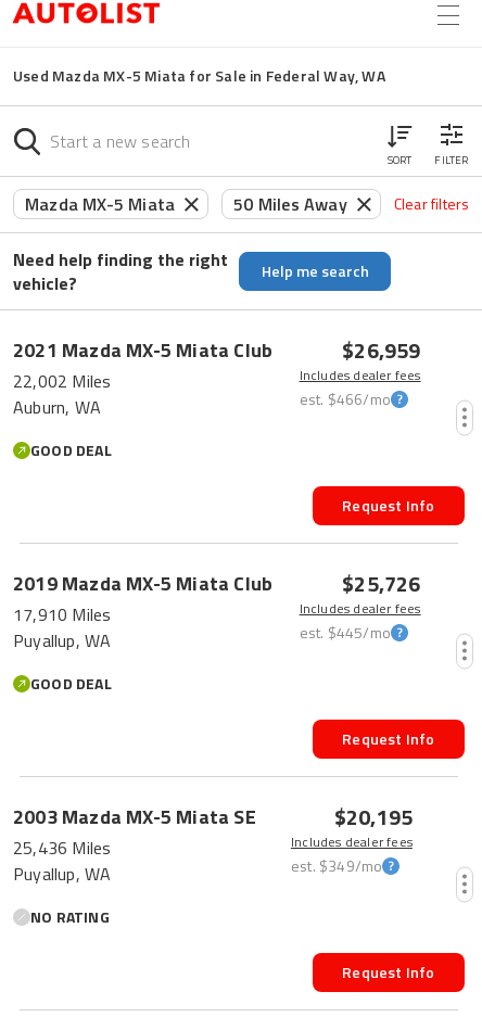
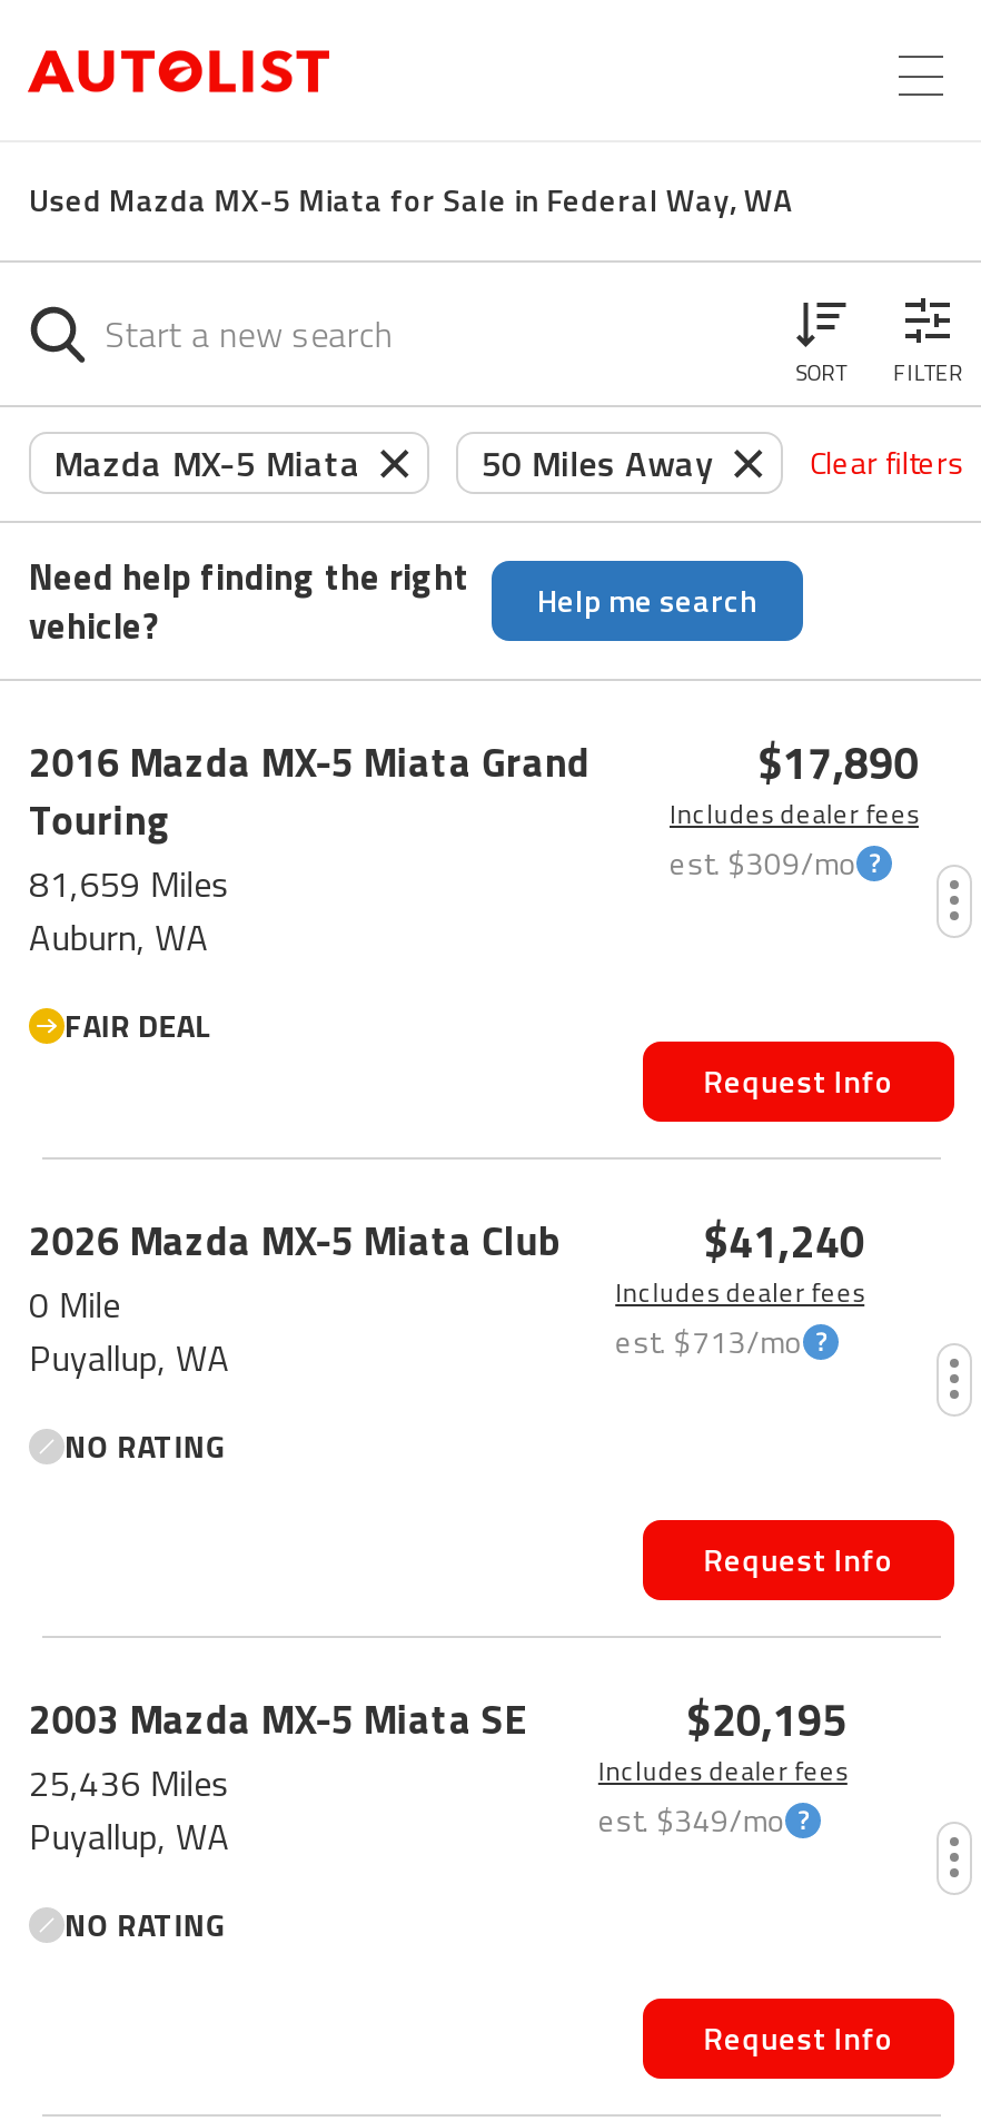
[13,335,273,394] 2021 Mazda MX-5 Miata Club | 22,002 Miles -> [29,732,590,910] 2016 Mazda MX-5 Miata Grand | Touring | 81,659 Miles
[342,333,421,367] $26,959 -> [758,728,919,797] $17,890
[299,387,391,410] est. $466/mo -> [670,838,857,885] est. $309/mo
moved [13,394,101,420] -> [29,910,209,964]: Auburn, WA
[30,438,112,461] GOOD DEAL -> [65,1002,211,1048] FAIR DEAL
[13,569,273,627] 2019 Mazda MX-5 Miata Club | 17,910 Miles -> [29,1211,561,1331] 2026 Mazda MX-5 Miata Club | 0 Mile
[342,567,421,600] $25,726 -> [703,1206,864,1275] $41,240
[299,620,391,643] est. $445/mo -> [615,1316,803,1363] est. $713/mo
[30,672,112,695] GOOD DEAL -> [65,1422,226,1469] NO RATING

